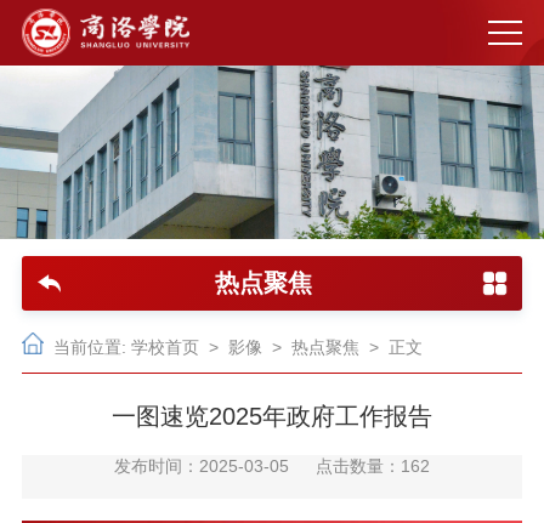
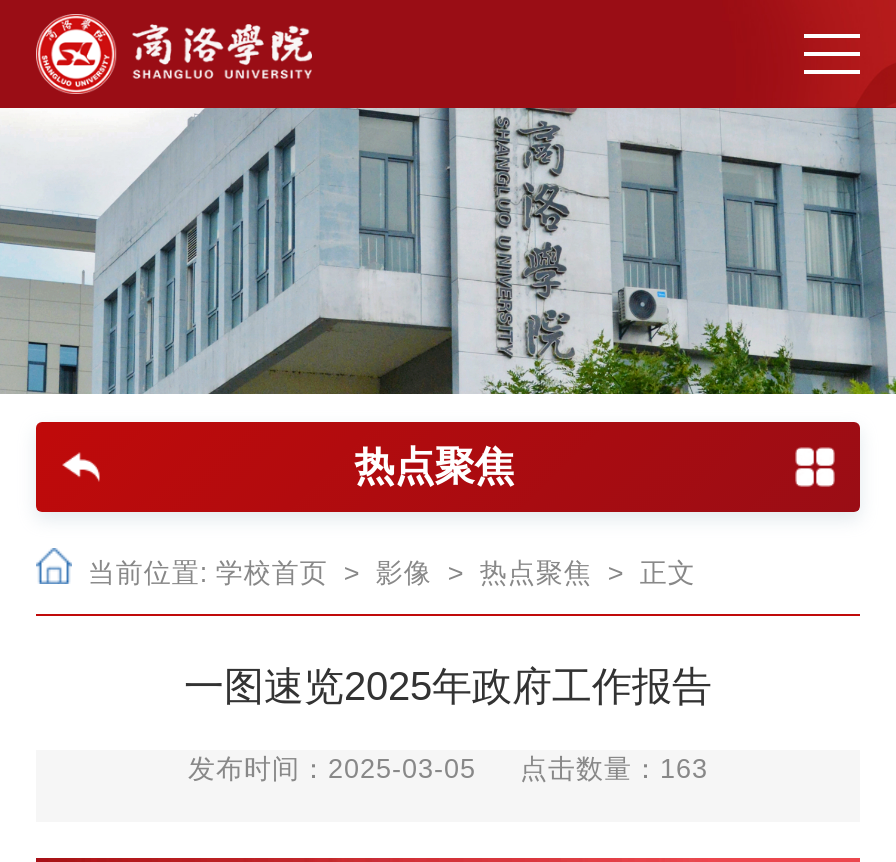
[114,458,430,476] 发布时间：2025-03-05 点击数量：162 -> [188,755,708,785] 发布时间：2025-03-05 点击数量：163

